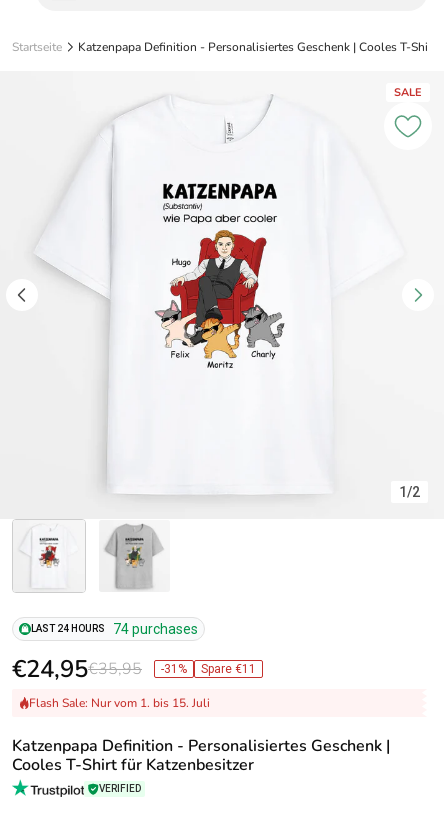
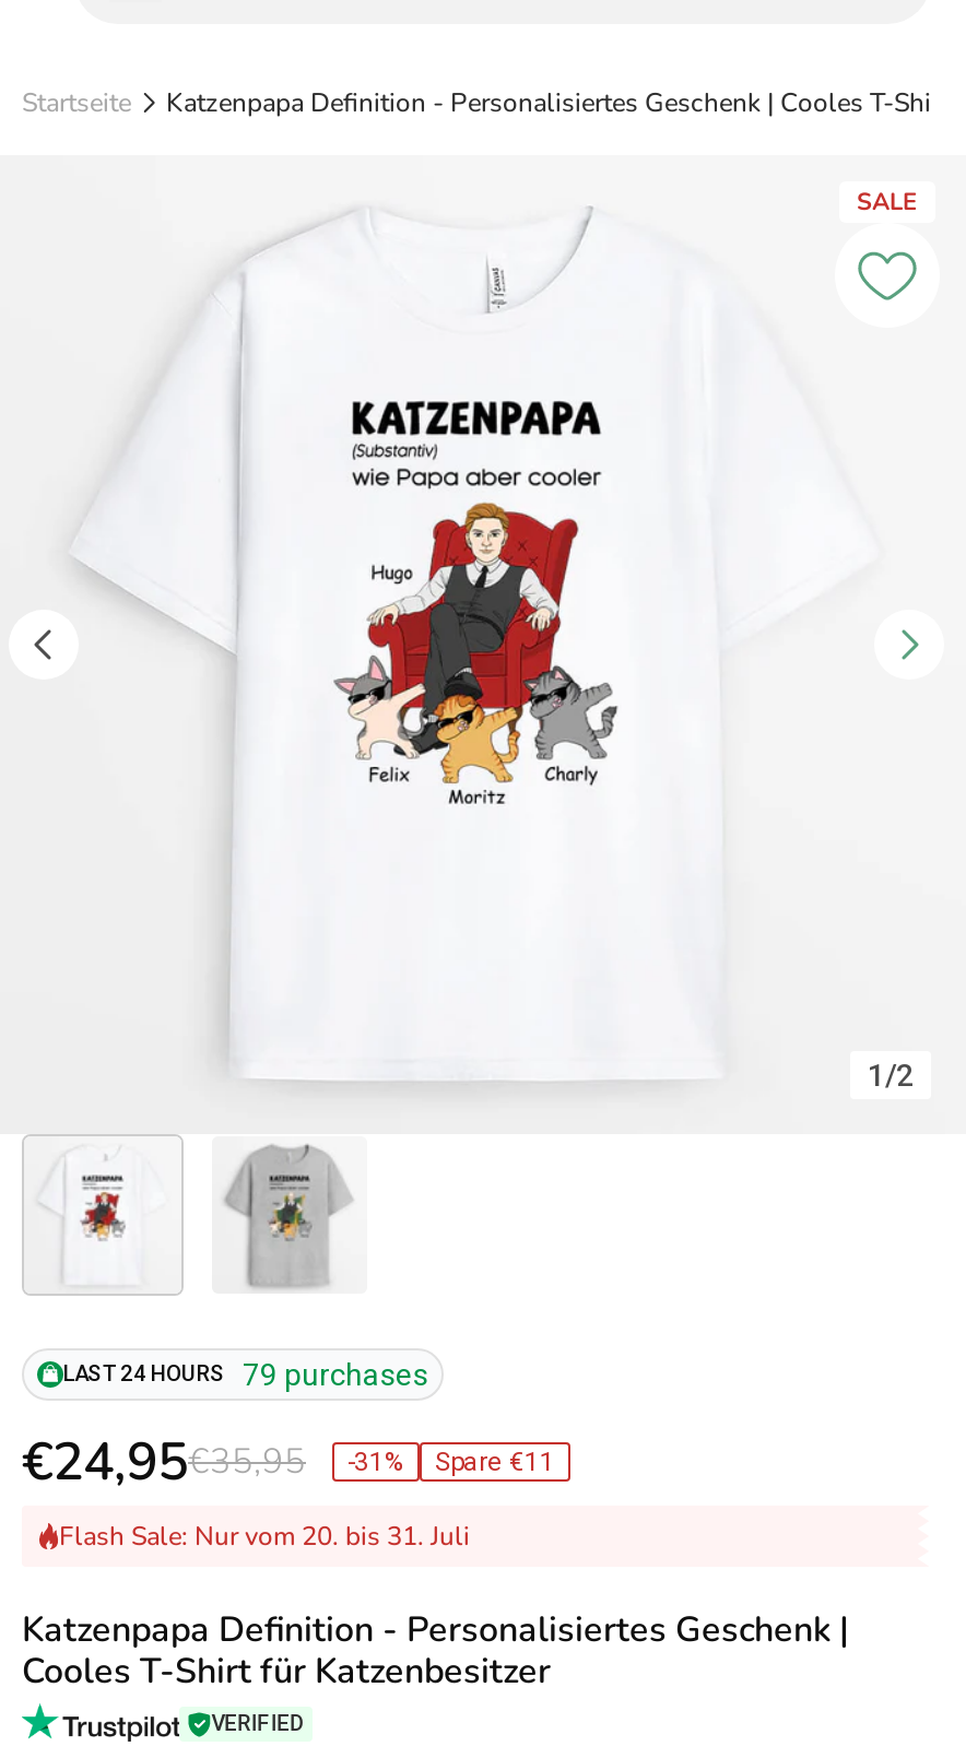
[31,621,198,637] LAST 24 HOURS 74 purchases -> [63,1356,428,1391] LAST 24 HOURS 79 purchases
[29,695,210,711] Flash Sale: Nur vom 1. bis 15. Juli -> [59,1518,470,1553] Flash Sale: Nur vom 20. bis 31. Juli

